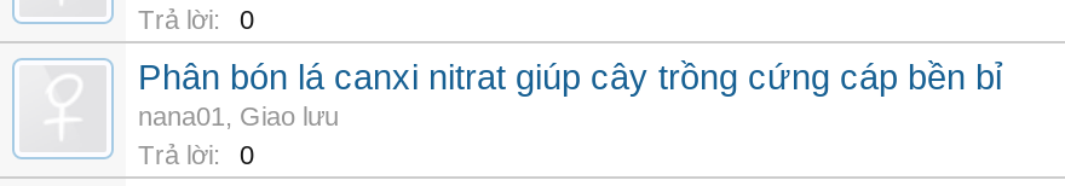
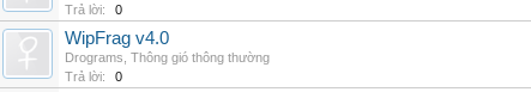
[138,58,1002,130] Phân bón lá canxi nitrat giúp cây trồng cứng cáp bền bỉ | nana01, Giao lưu -> [65,29,270,65] WipFrag v4.0 | Drograms, Thông gió thông thường

